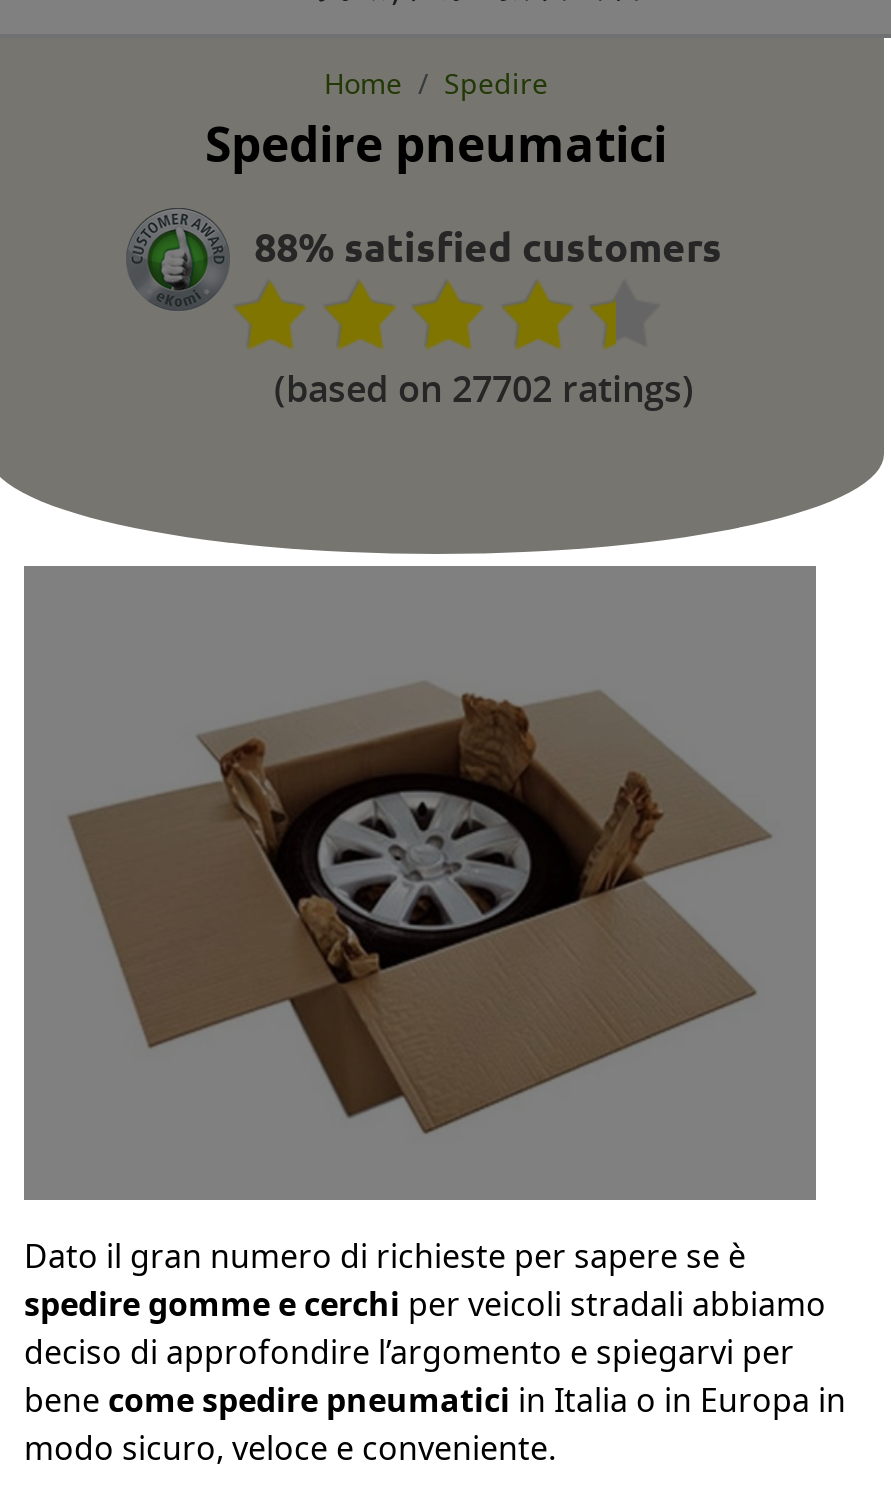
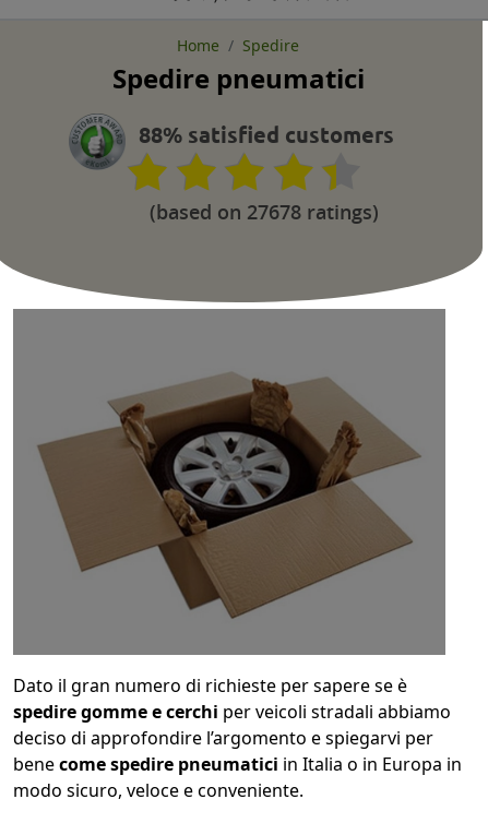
[274,365,694,413] (based on 27702 ratings) -> [150,199,379,225] (based on 27678 ratings)

